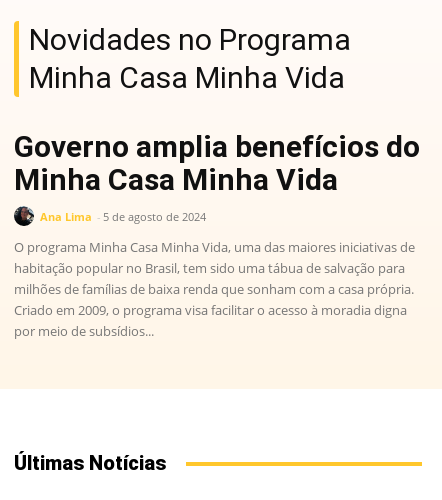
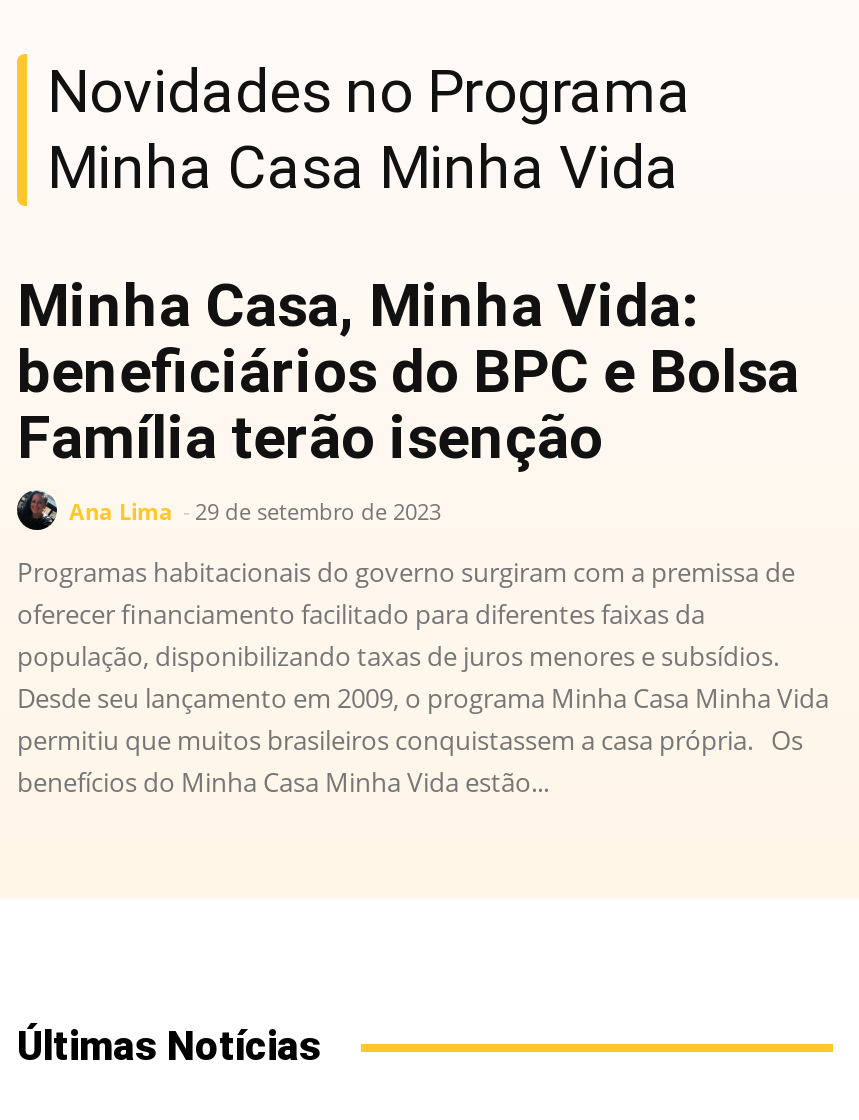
[14,129,420,224] Governo amplia benefícios do | Minha Casa Minha Vida | Ana Lima - 5 de agosto de 2024 -> [17,270,799,527] Minha Casa, Minha Vida: | beneficiários do BPC e Bolsa | Família terão isenção | Ana Lima - 29 de setembro de 2023
[14,238,415,340] O programa Minha Casa Minha Vida, uma das maiores iniciativas de | habitação popular no Brasil, tem sido uma tábua de salvação para | milhões de famílias de baixa renda que sonham com a casa própria. | Criado em 2009, o programa visa facilitar o acesso à moradia digna | por meio de subsídios... -> [17,554,829,800] Programas habitacionais do governo surgiram com a premissa de | oferecer financiamento facilitado para diferentes faixas da | população, disponibilizando taxas de juros menores e subsídios. | Desde seu lançamento em 2009, o programa Minha Casa Minha Vida | permitiu que muitos brasileiros conquistassem a casa própria. Os | benefícios do Minha Casa Minha Vida estão...

